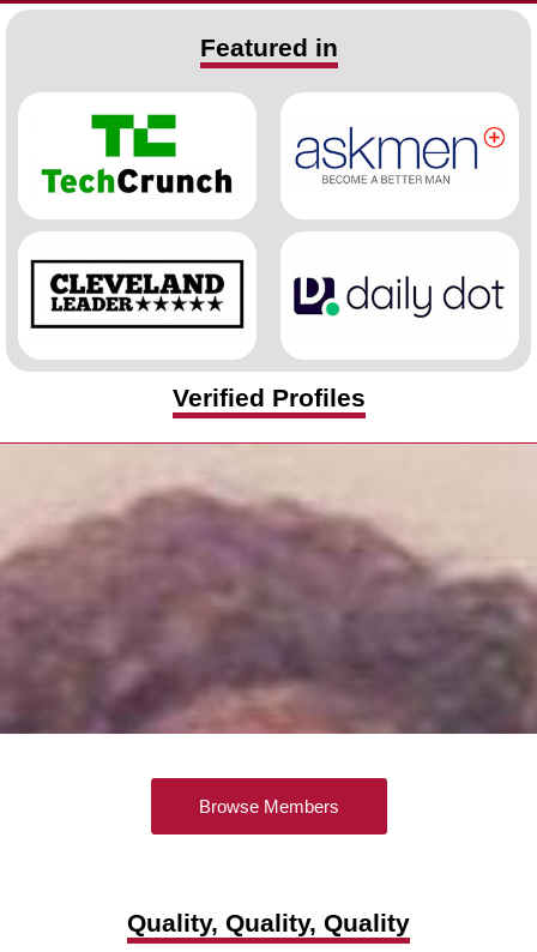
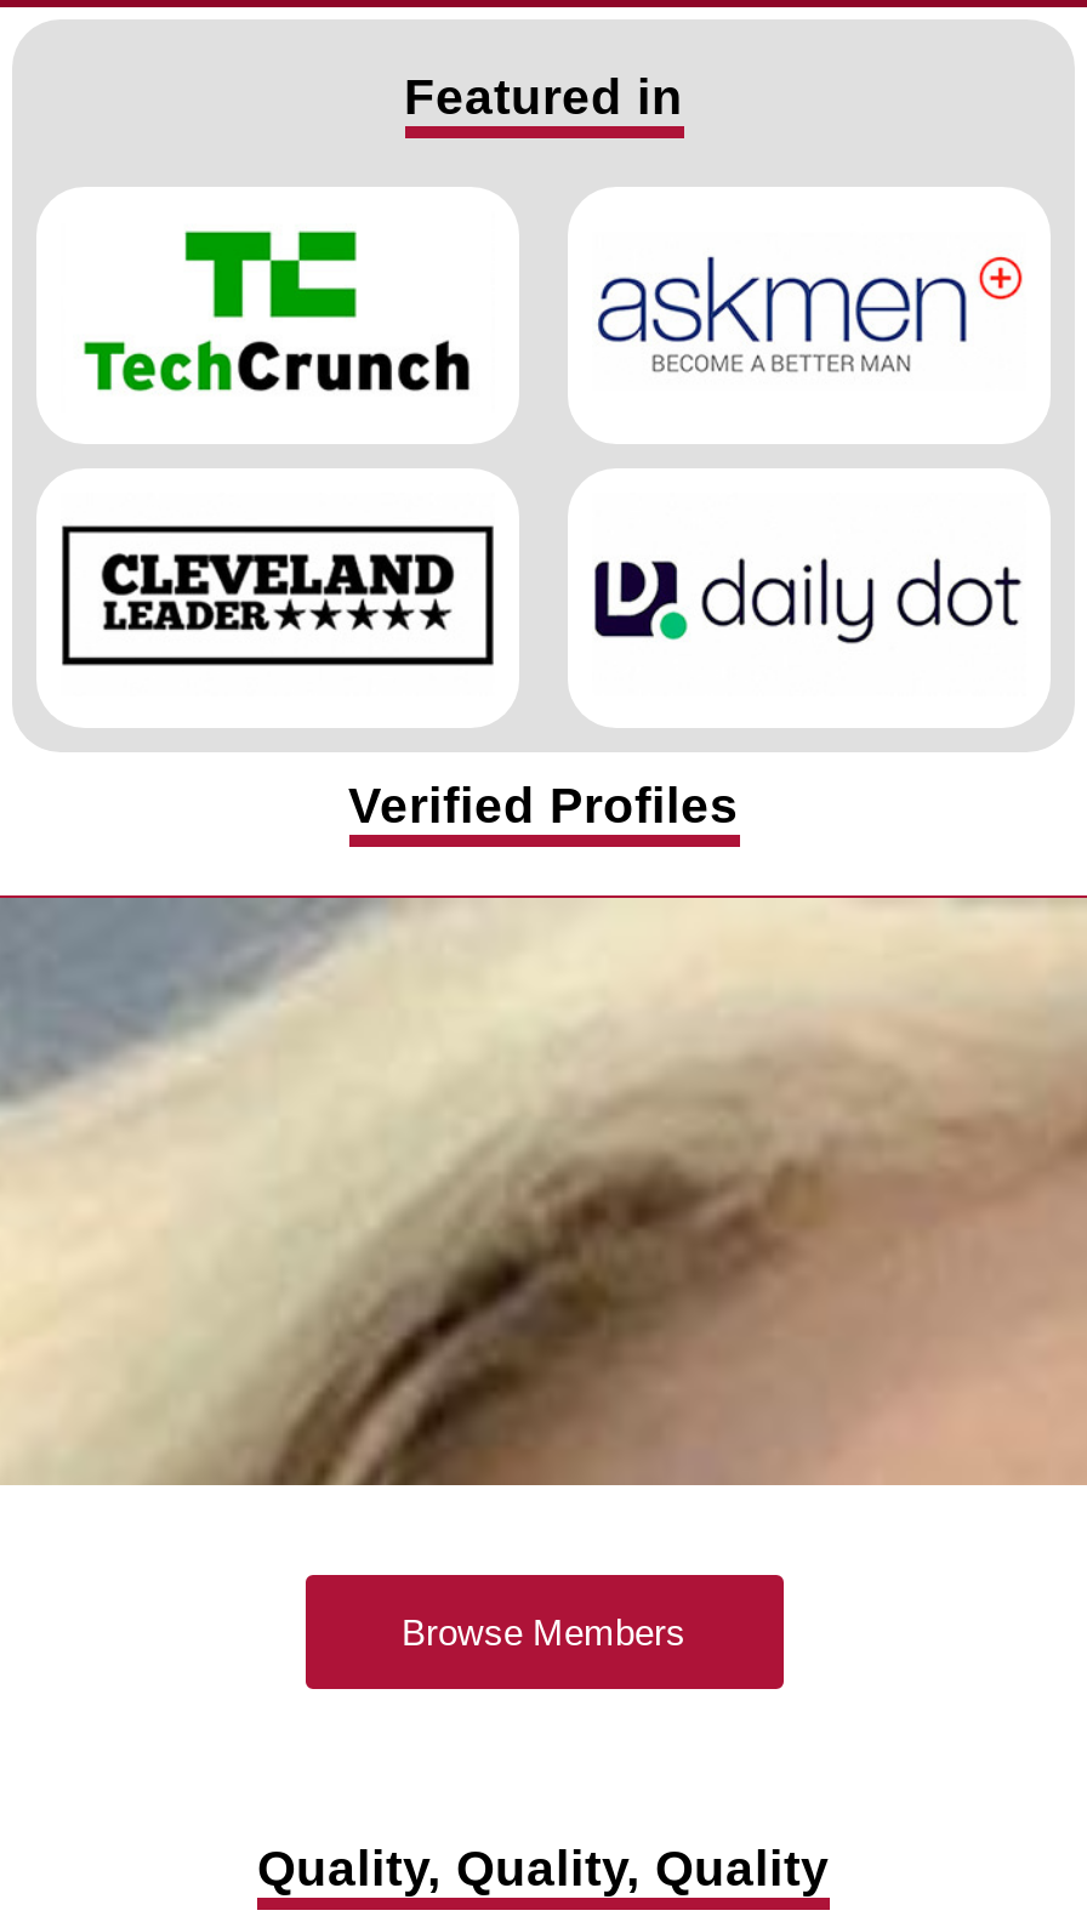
[4,442,533,735] [image] -> [7,895,1080,1485] [image]

